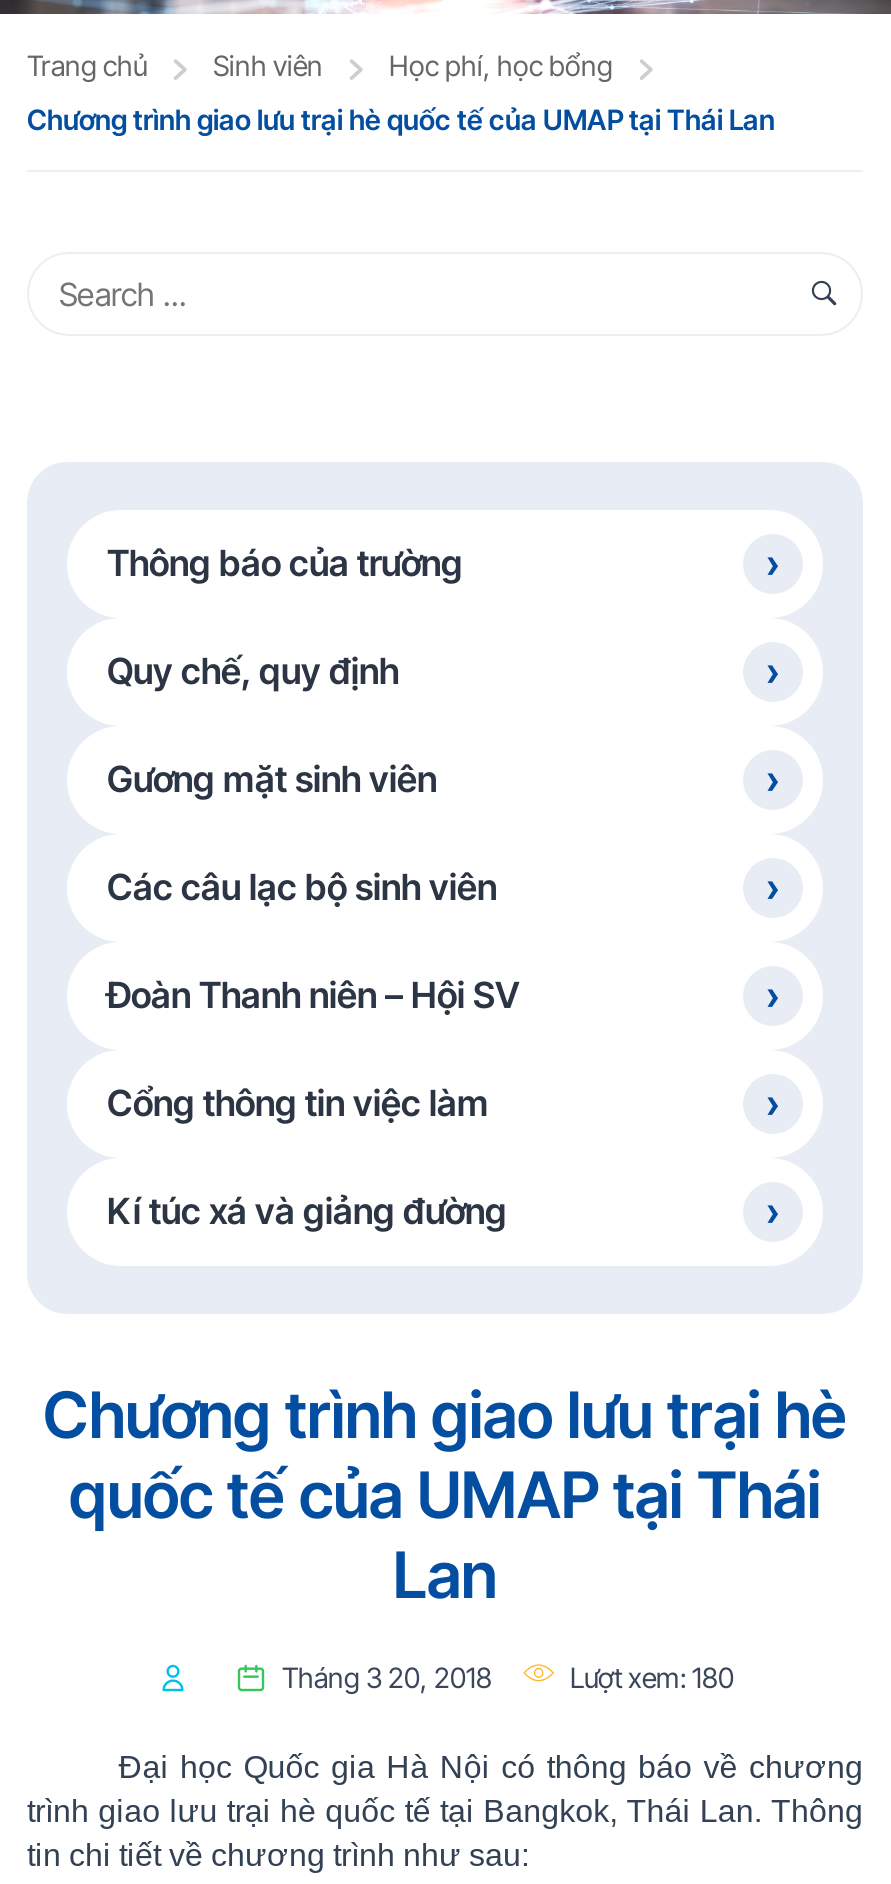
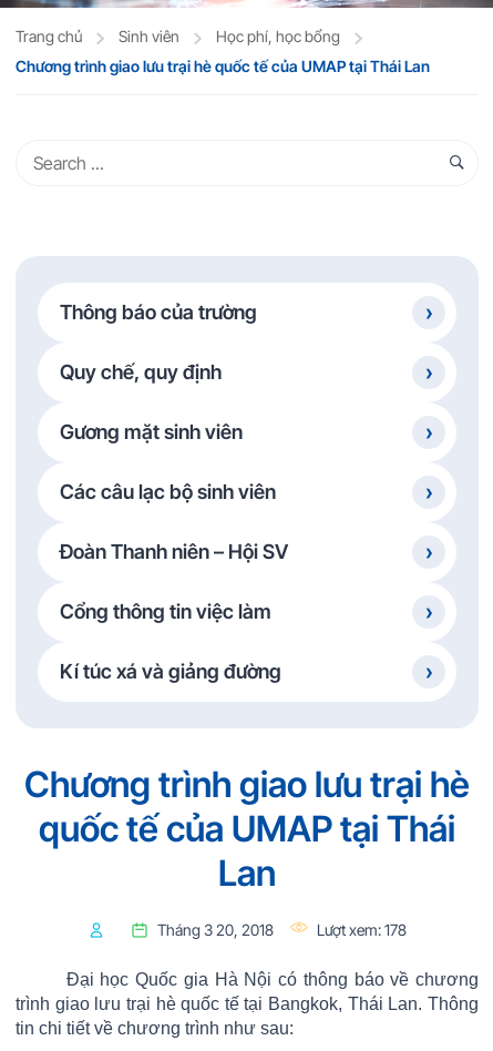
[570,1660,734,1694] Lượt xem: 180 -> [317,920,407,939] Lượt xem: 178

